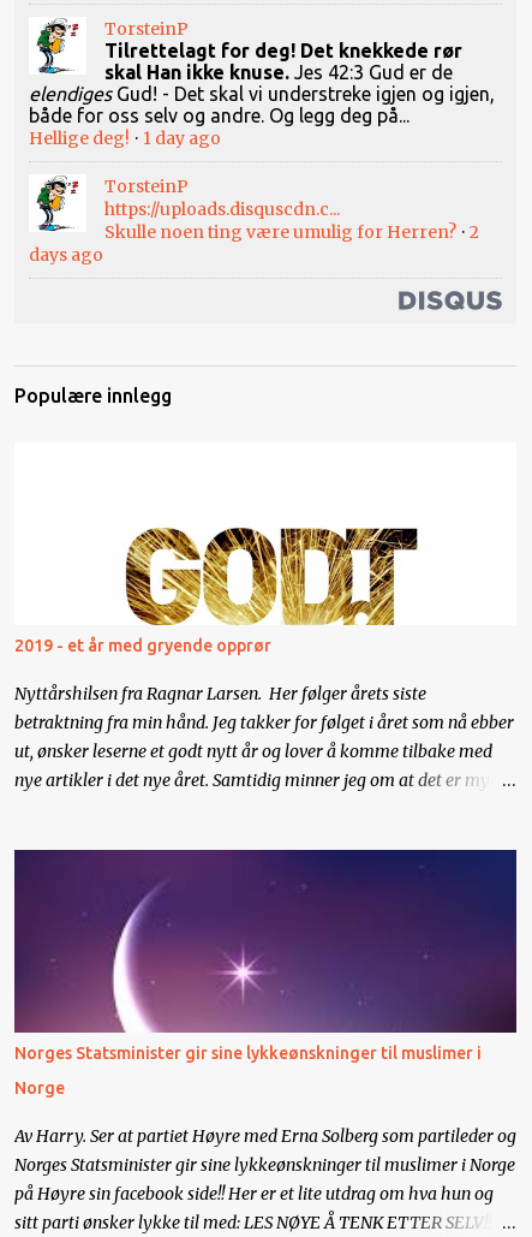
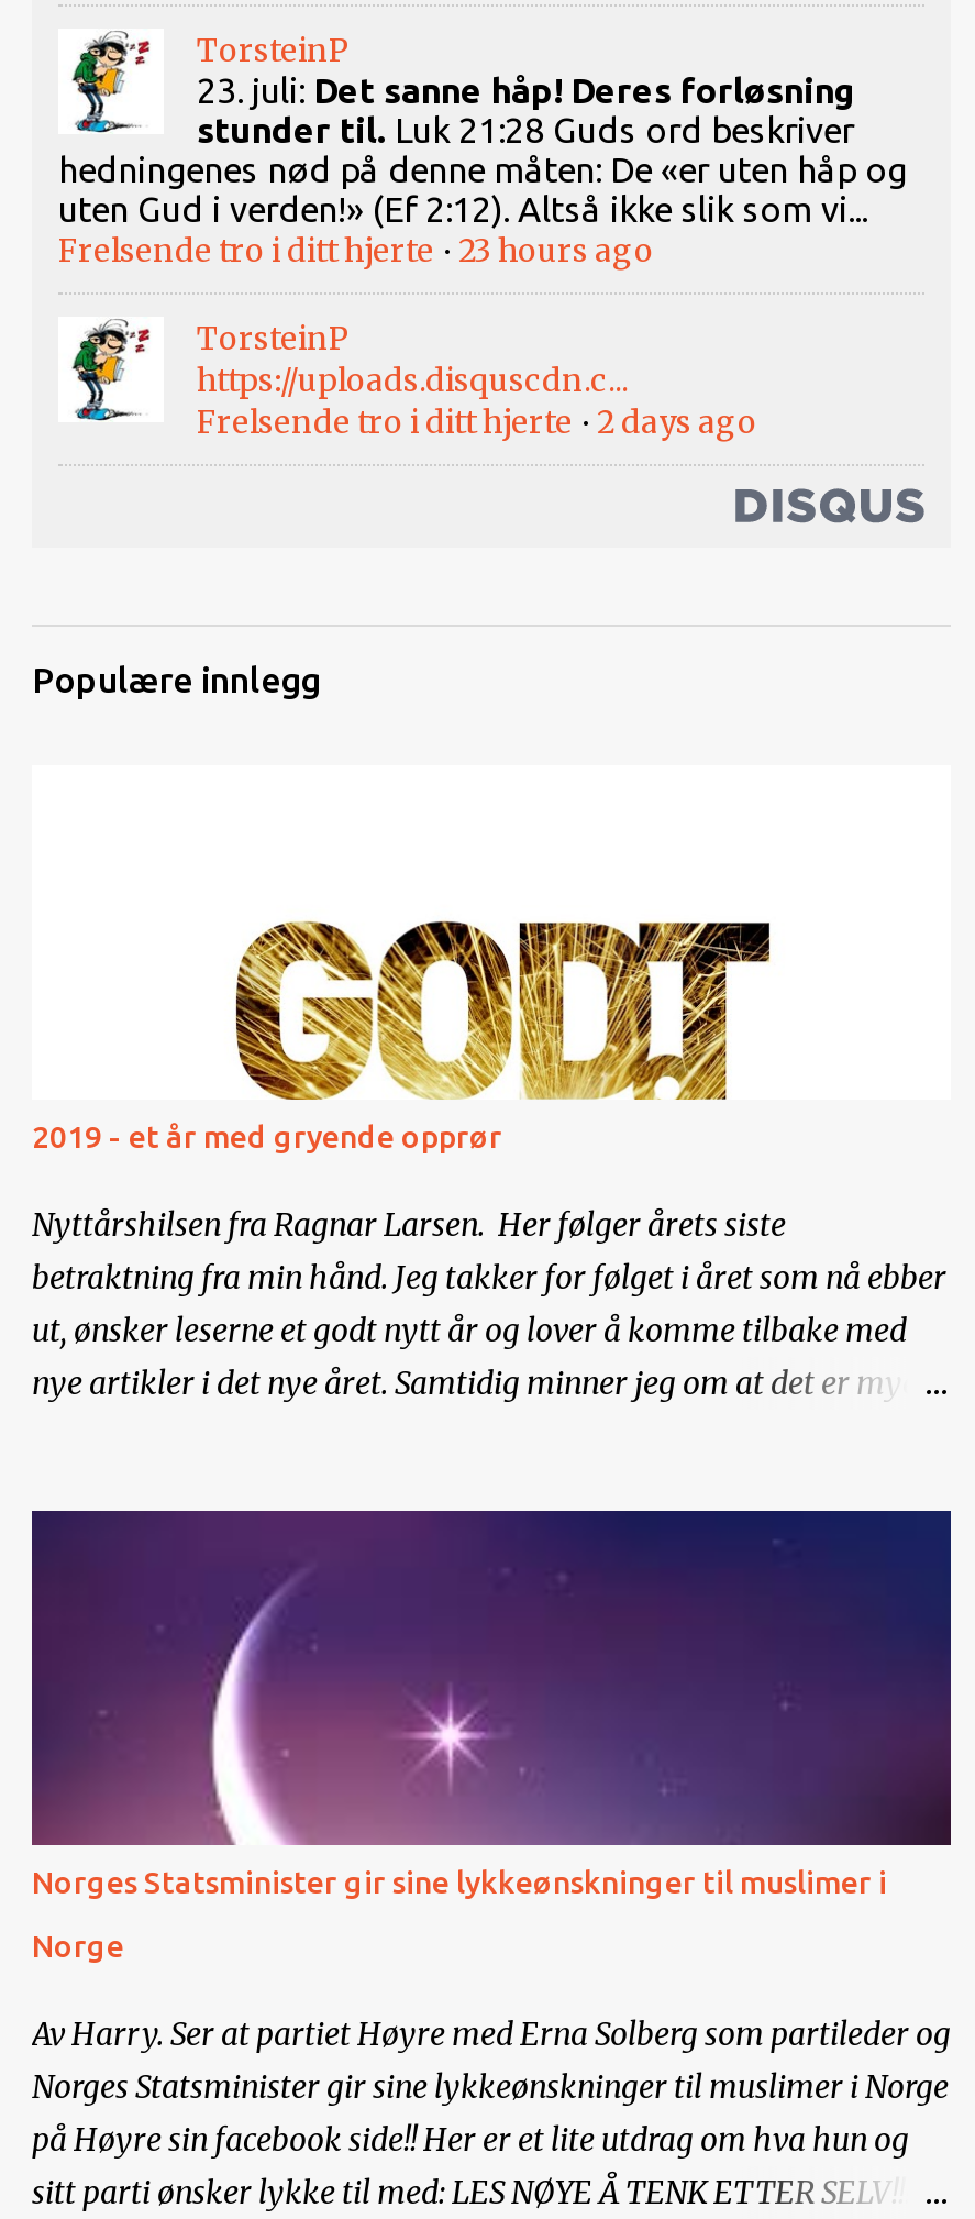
[29,40,495,149] Tilrettelagt for deg! Det knekkede rør | skal Han ikke knuse. Jes 42:3 Gud er de | elendiges Gud! - Det skal vi understreke igjen og igjen, | både for oss selv og andre. Og legg deg på... | Hellige deg! · 1 day ago -> [58,70,907,271] 23. juli: Det sanne håp! Deres forløsning | stunder til. Luk 21:28 Guds ord beskriver | hedningenes nød på denne måten: De «er uten håp og | uten Gud i verden!» (Ef 2:12). Altså ikke slik som vi... | Frelsende tro i ditt hjerte · 23 hours ago
[29,220,479,266] Skulle noen ting være umulig for Herren? · 2 | days ago -> [197,400,757,442] Frelsende tro i ditt hjerte · 2 days ago

